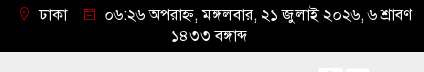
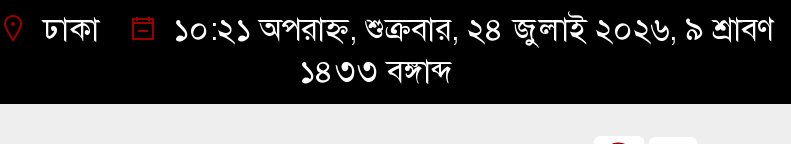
[100,5,412,25] ০৬:২৬ অপরাহ্ন, মঙ্গলবার, ২১ জুলাই ২০২৬, ৬ শ্রাবণ -> [165,10,775,50] ১০:২১ অপরাহ্ন, শুক্রবার, ২৪ জুলাই ২০২৬, ৯ শ্রাবণ

